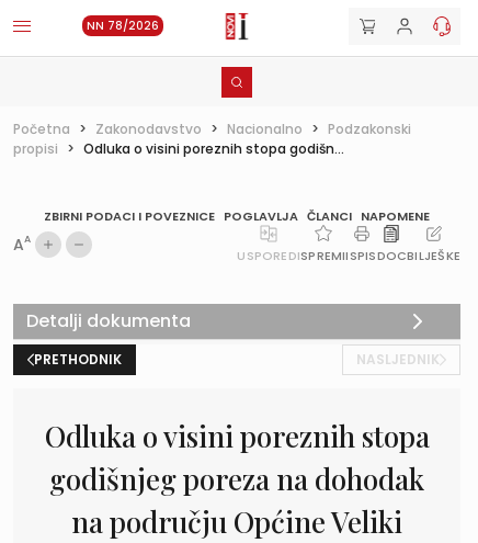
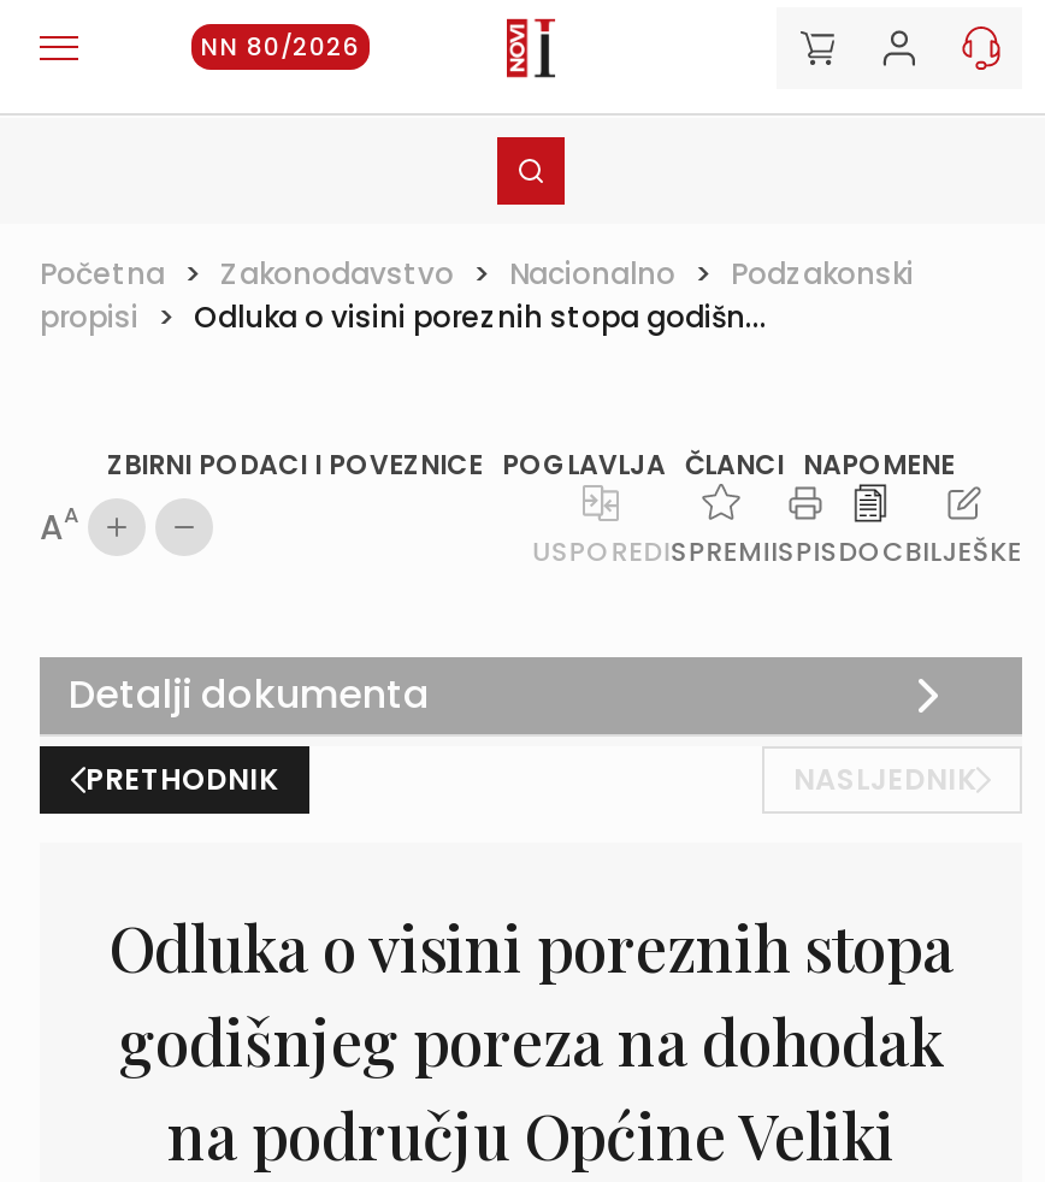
[87,18,159,34] NN 78/2026 -> [201,29,360,65] NN 80/2026

